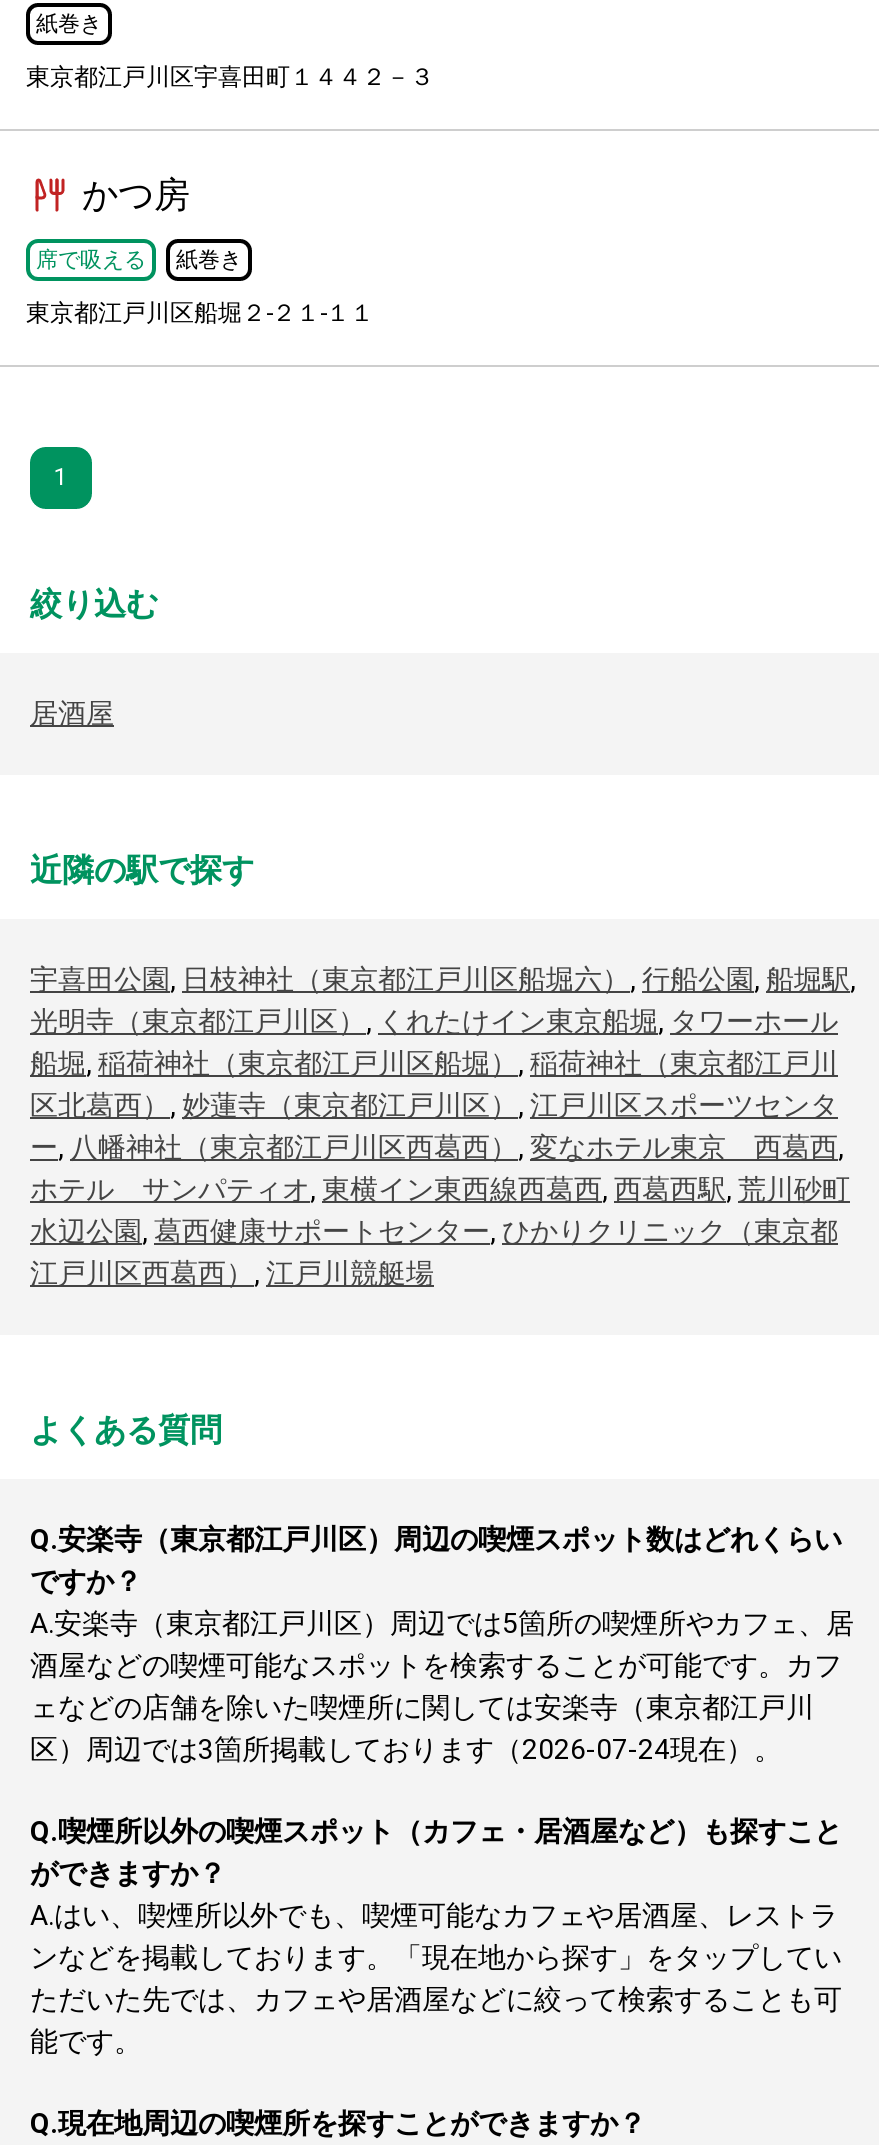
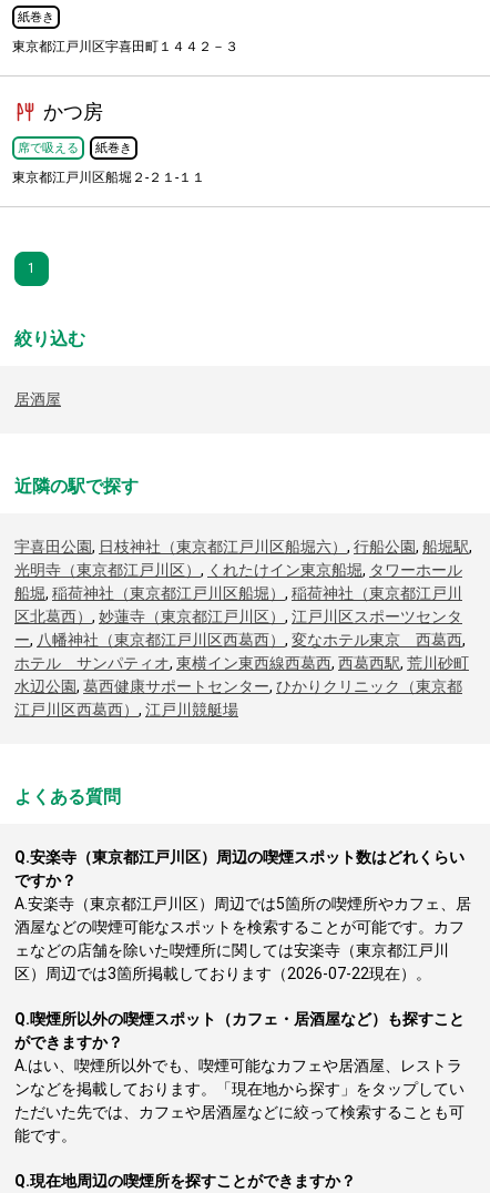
[30,1733,782,1765] 区）周辺では3箇所掲載しております（2026-07-24現在）。 -> [14,965,431,982] 区）周辺では3箇所掲載しております（2026-07-22現在）。

